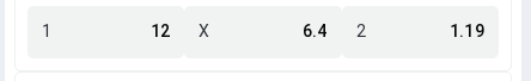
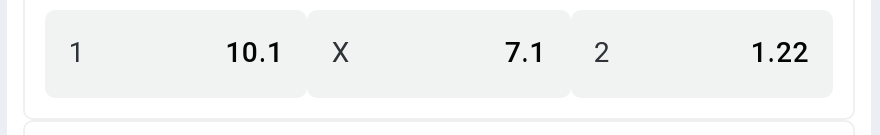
[150,21,210,40] 12 X -> [226,36,350,68] 10.1 X
[302,21,366,40] 6.4 2 -> [505,36,611,68] 7.1 2
[450,21,484,40] 1.19 -> [751,36,809,68] 1.22

